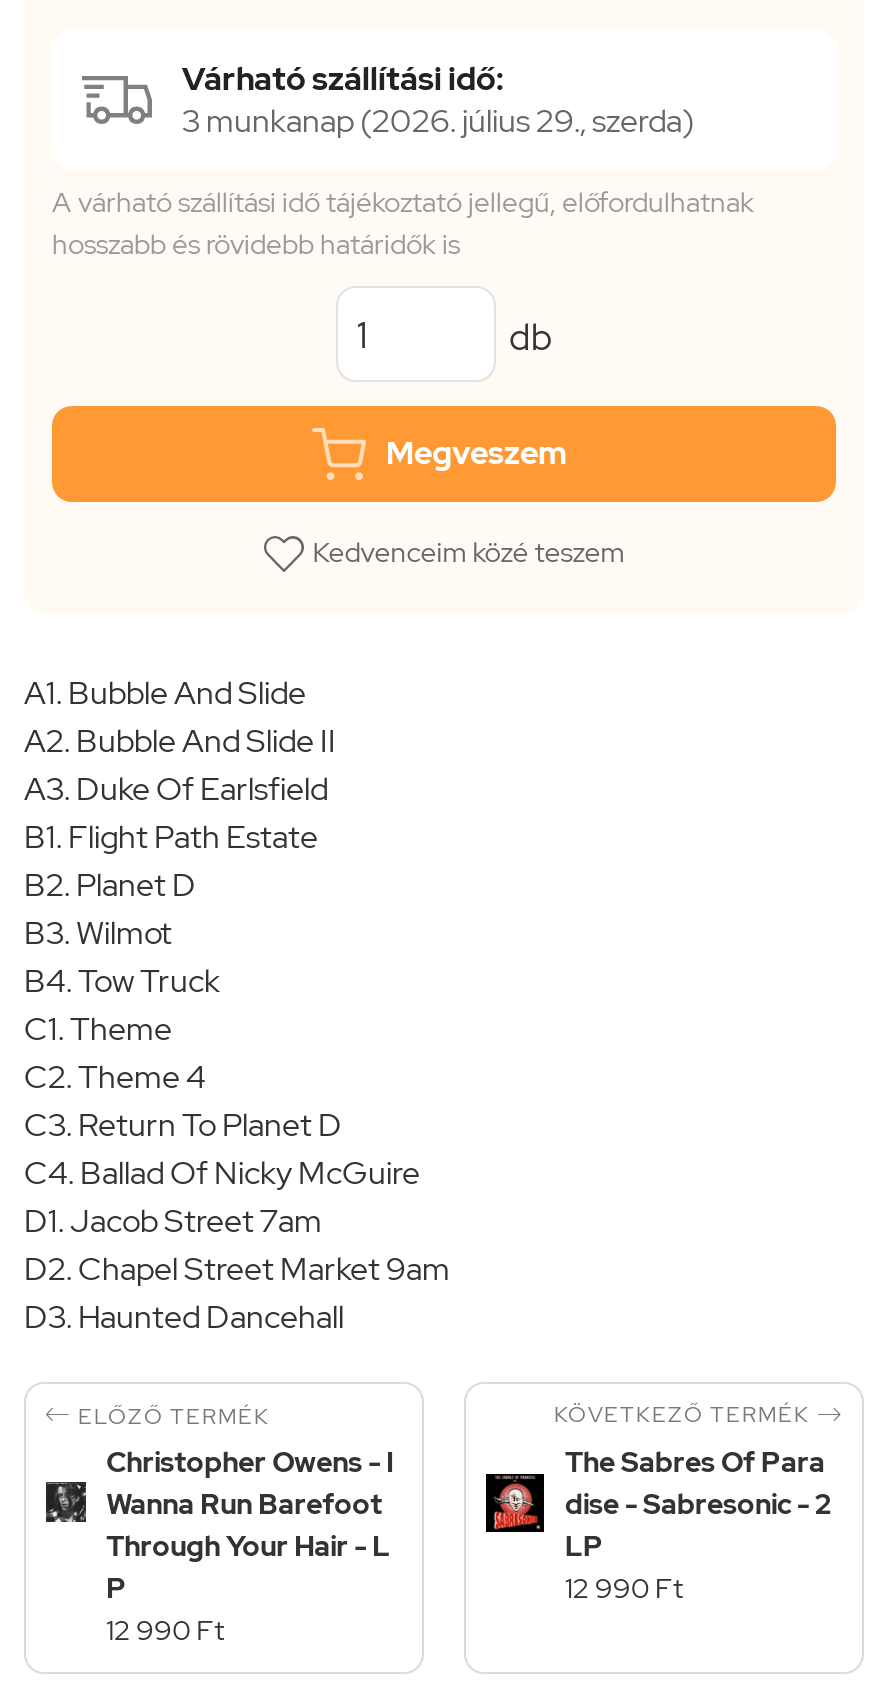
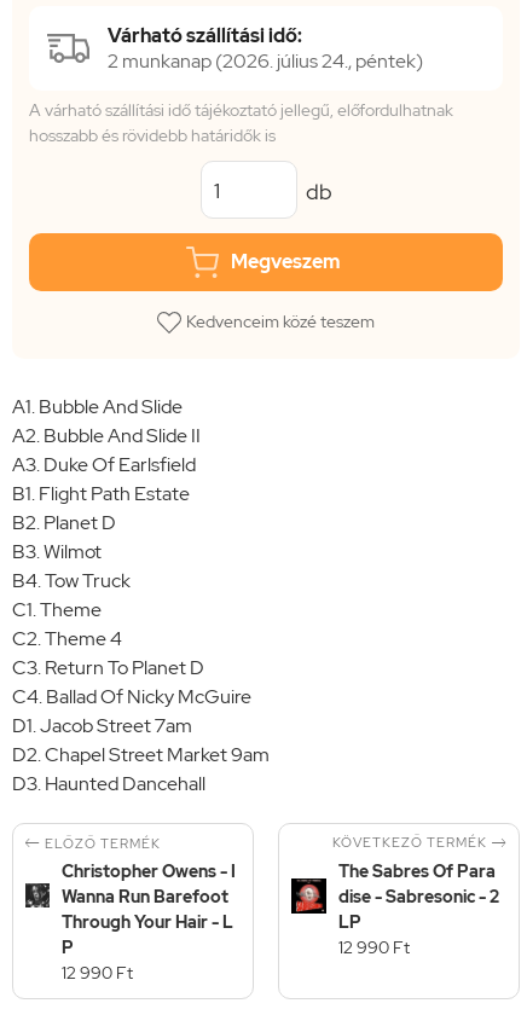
[182,100,694,142] 3 munkanap (2026. július 29., szerda) -> [108,48,423,74] 2 munkanap (2026. július 24., péntek)

